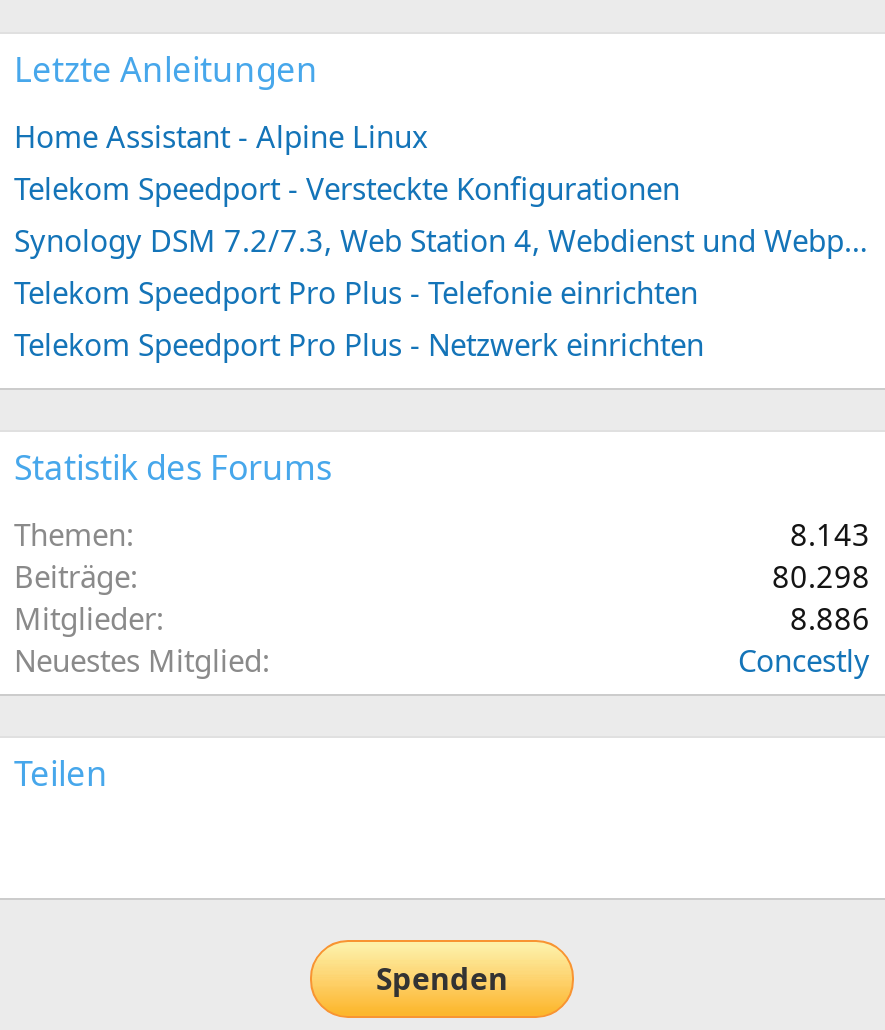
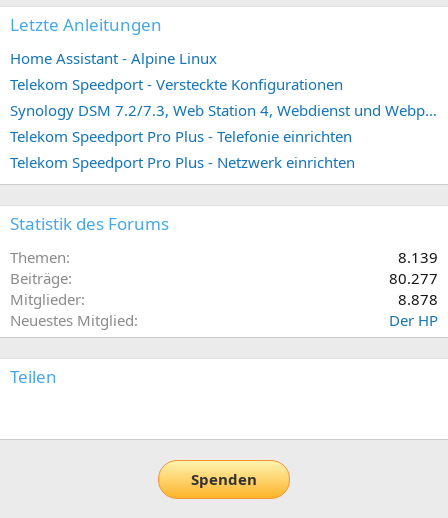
[790,513,870,553] 8.143 -> [398,247,438,267] 8.139
[772,555,870,595] 80.298 -> [389,268,438,288] 80.277
[790,597,870,637] 8.886 -> [398,289,438,309] 8.878
[738,639,870,679] Concestly -> [389,310,438,330] Der HP

